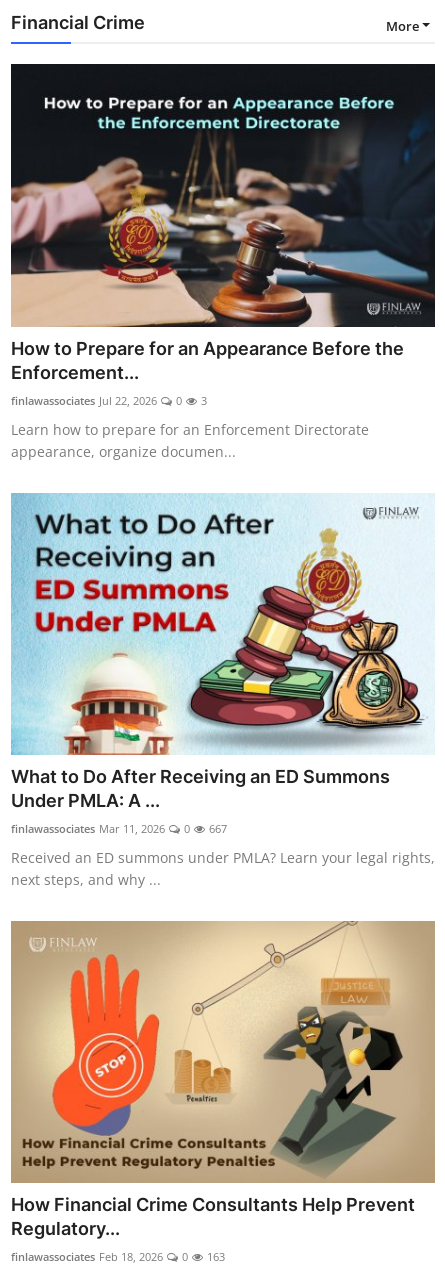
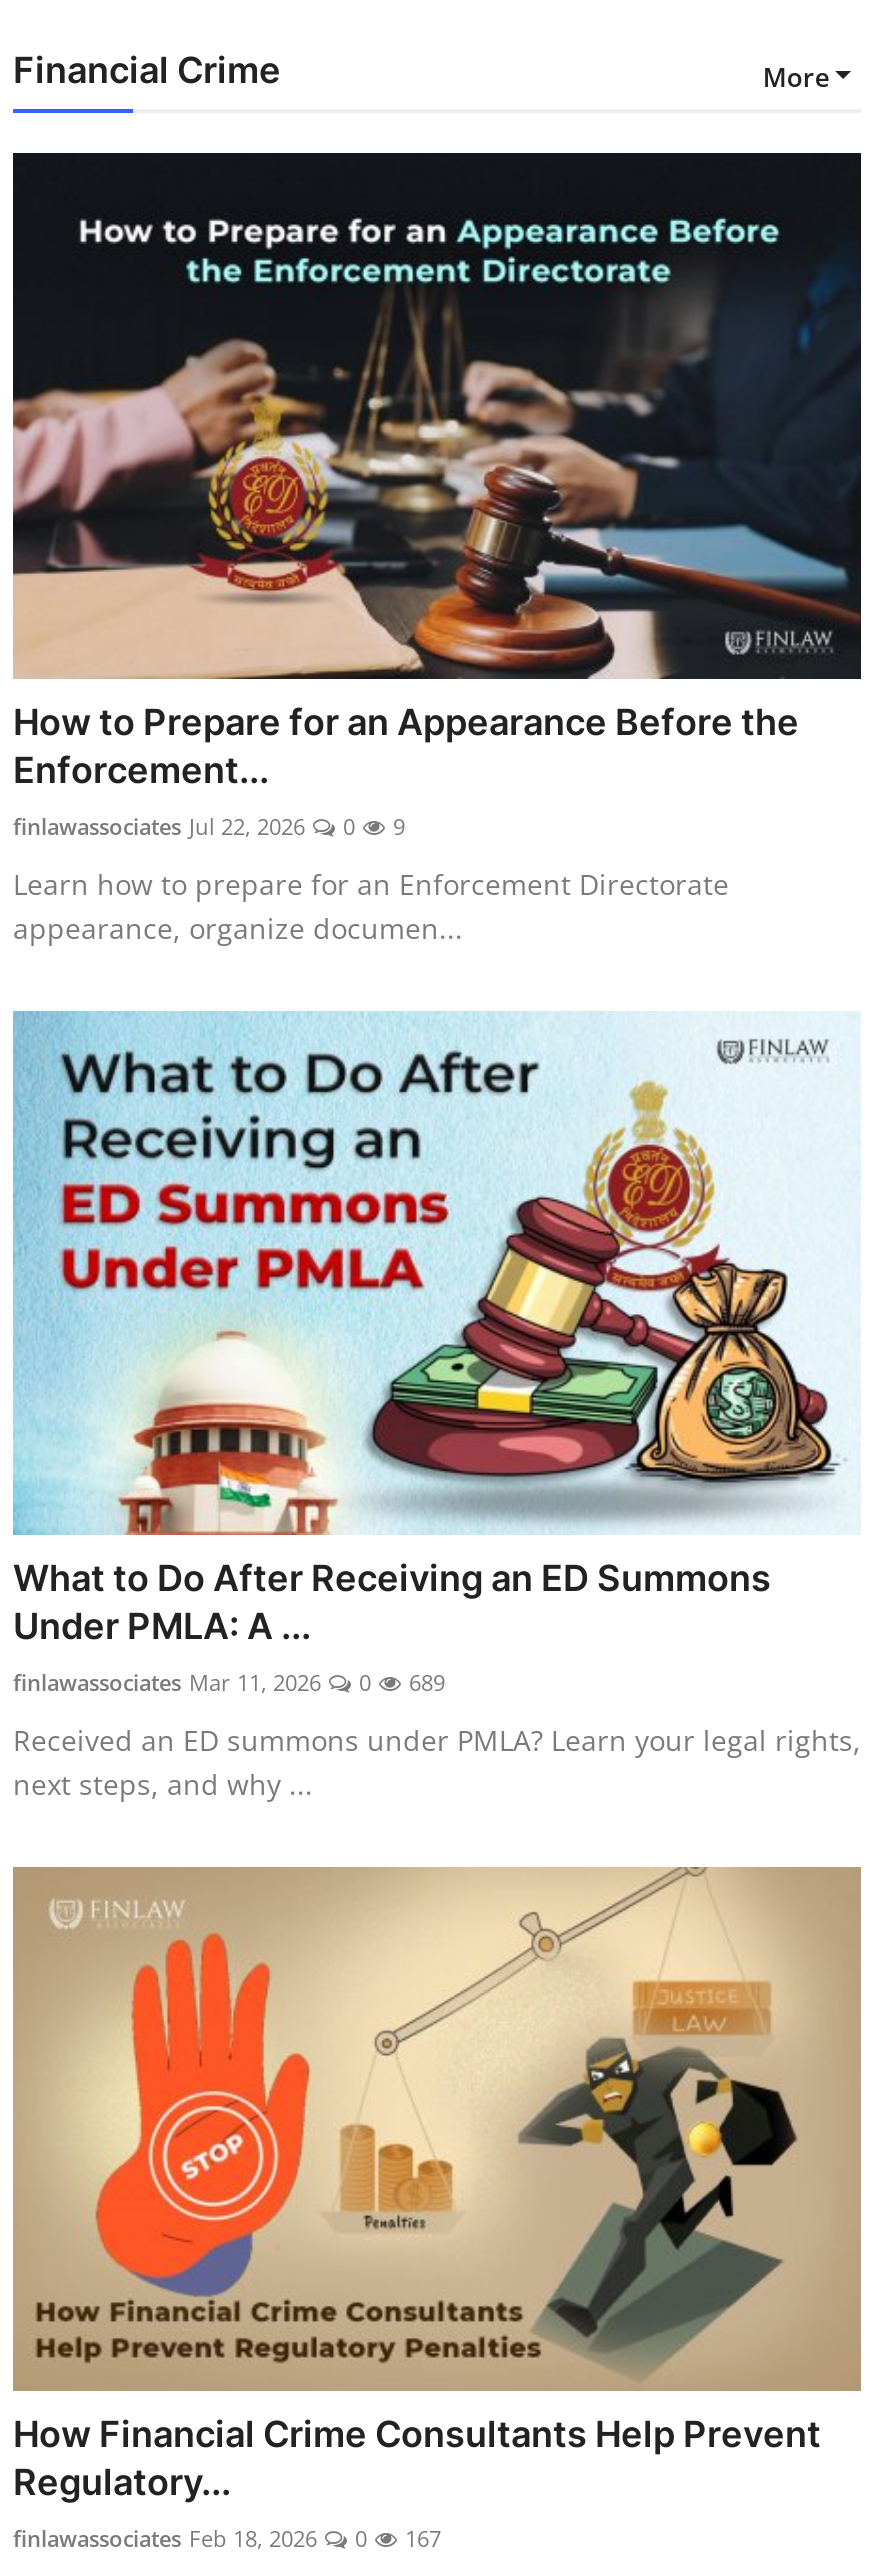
[11,392,207,407] finlawassociates Jul 22, 2026 0 3 -> [13,810,405,840] finlawassociates Jul 22, 2026 0 9
[11,821,227,836] finlawassociates Mar 11, 2026 0 667 -> [13,1667,445,1697] finlawassociates Mar 11, 2026 0 689
[11,1249,225,1264] finlawassociates Feb 18, 2026 0 163 -> [13,2524,441,2554] finlawassociates Feb 18, 2026 0 167

